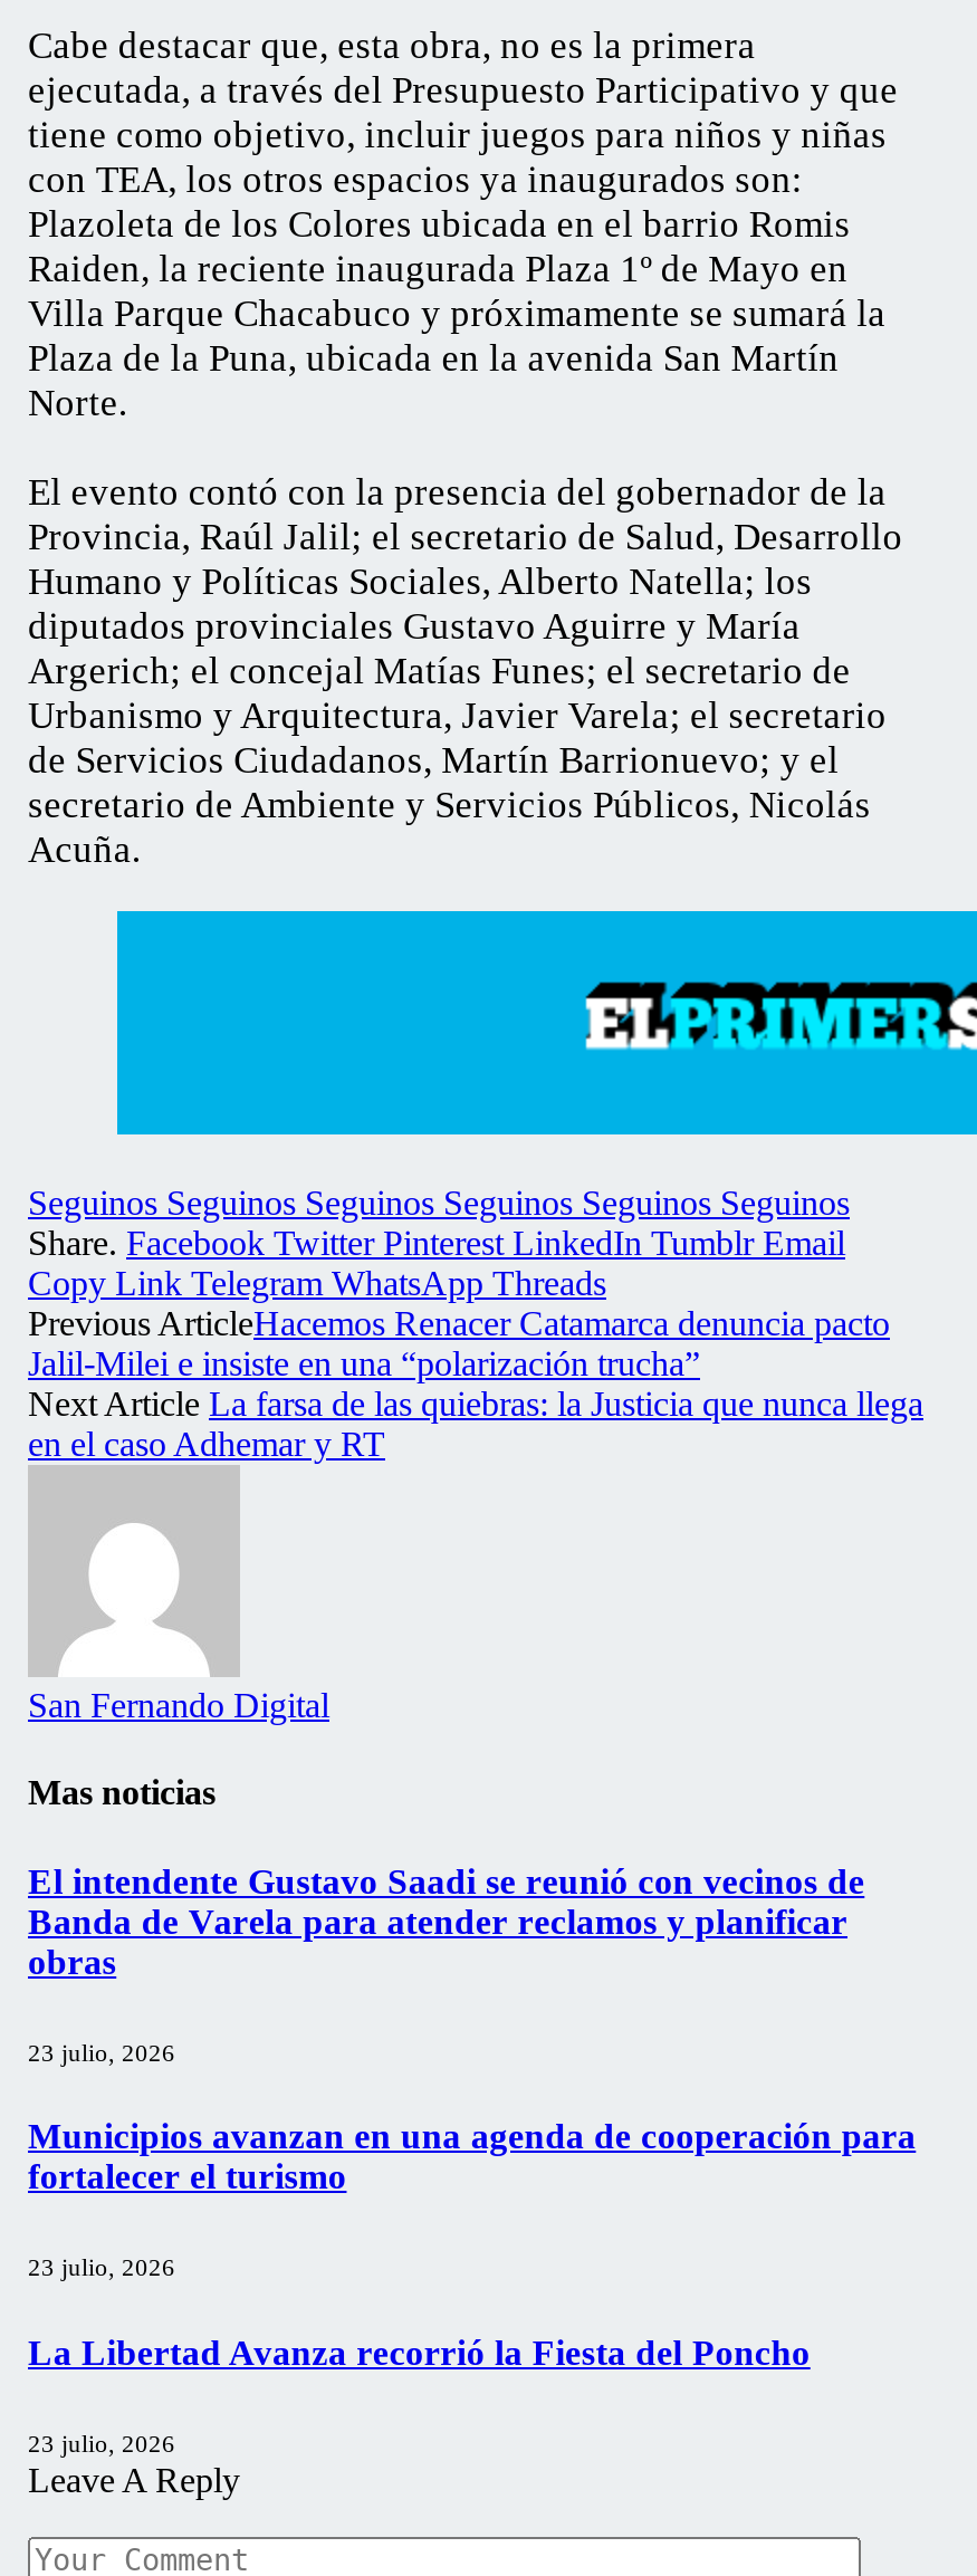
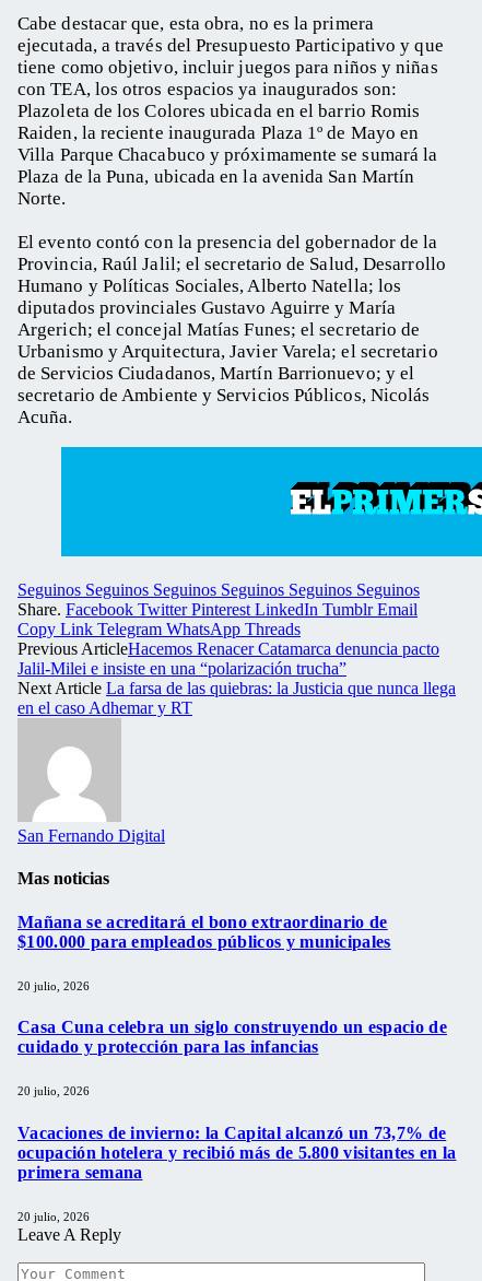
[28,1862,864,1980] El intendente Gustavo Saadi se reunió con vecinos de | Banda de Varela para atender reclamos y planificar | obras -> [17,912,391,950] Mañana se acreditará el bono extraordinario de | $100.000 para empleados públicos y municipales
[28,2038,175,2065] 23 julio, 2026 -> [17,979,90,992] 20 julio, 2026
[28,2117,916,2195] Municipios avanzan en una agenda de cooperación para | fortalecer el turismo -> [17,1018,447,1056] Casa Cuna celebra un siglo construyendo un espacio de | cuidado y protección para las infancias
[28,2254,175,2281] 23 julio, 2026 -> [17,1085,90,1098] 20 julio, 2026
[28,2333,810,2371] La Libertad Avanza recorrió la Fiesta del Poncho -> [17,1123,456,1181] Vacaciones de invierno: la Capital alcanzó un 73,7% de | ocupación hotelera y recibió más de 5.800 visitantes en la | primera semana
[28,2430,175,2456] 23 julio, 2026 -> [17,1210,90,1223] 20 julio, 2026

